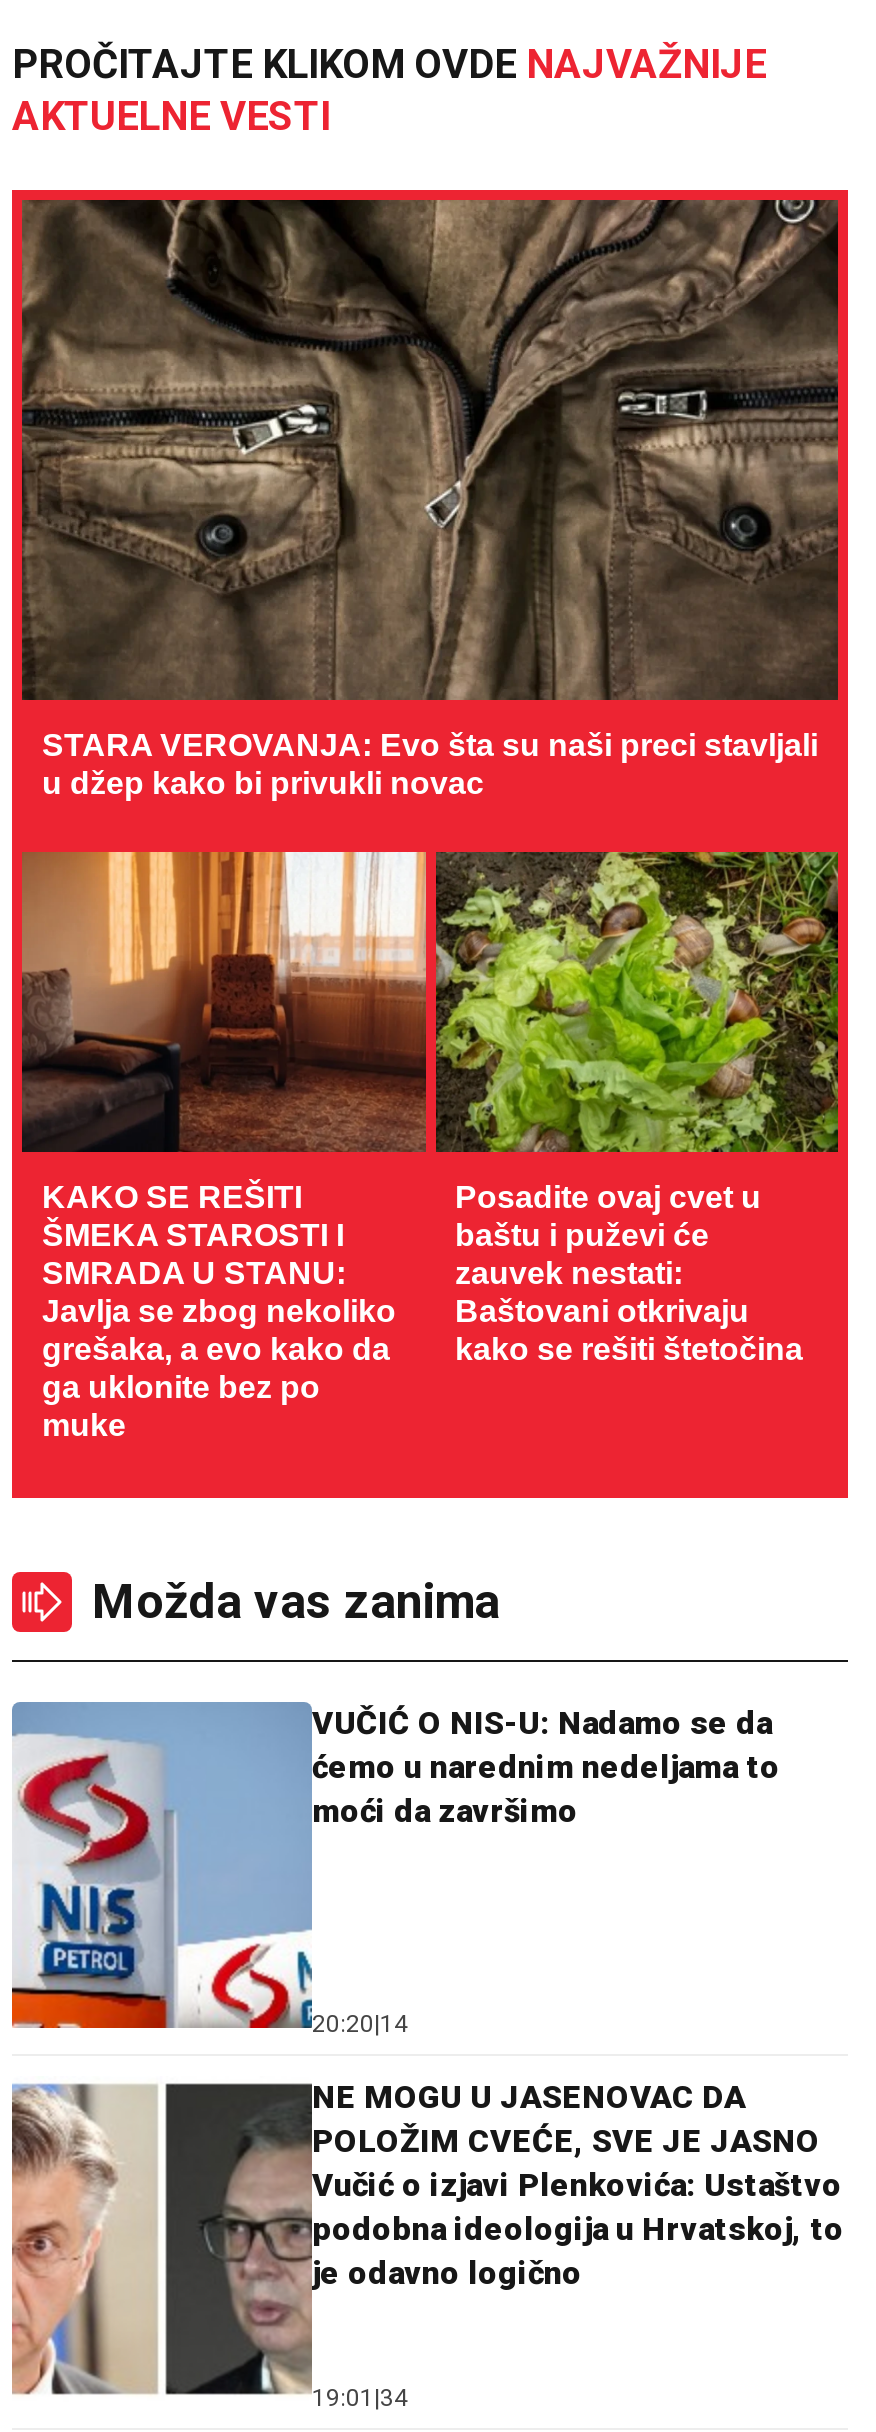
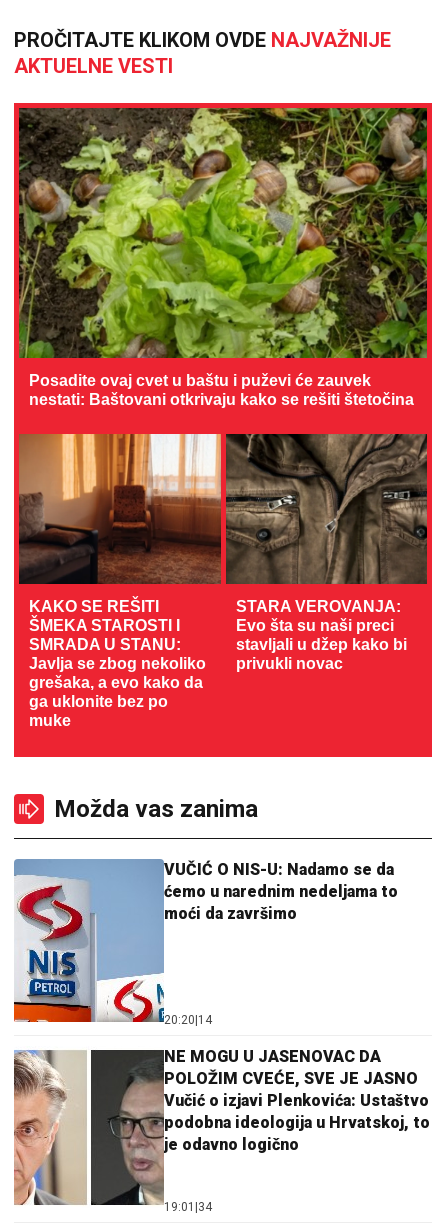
[22,198,838,800] [image] | STARA VEROVANJA: Evo šta su naši preci stavljali | u džep kako bi privukli novac -> [18,107,427,408] [image] | Posadite ovaj cvet u baštu i puževi će zauvek | nestati: Baštovani otkrivaju kako se rešiti štetočina
[434,850,838,1366] [image] | Posadite ovaj cvet u | baštu i puževi će | zauvek nestati: | Baštovani otkrivaju | kako se rešiti štetočina -> [226,434,427,672] [image] | STARA VEROVANJA: | Evo šta su naši preci | stavljali u džep kako bi | privukli novac

